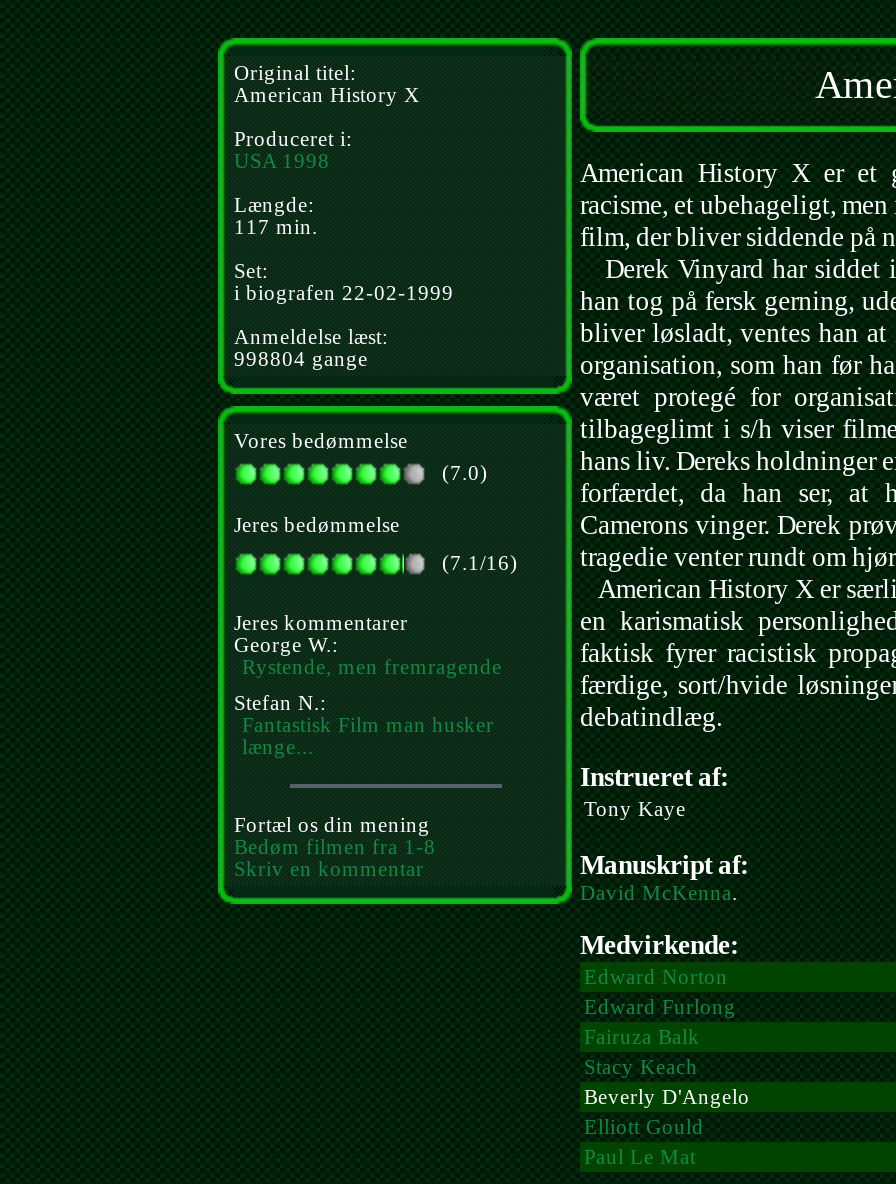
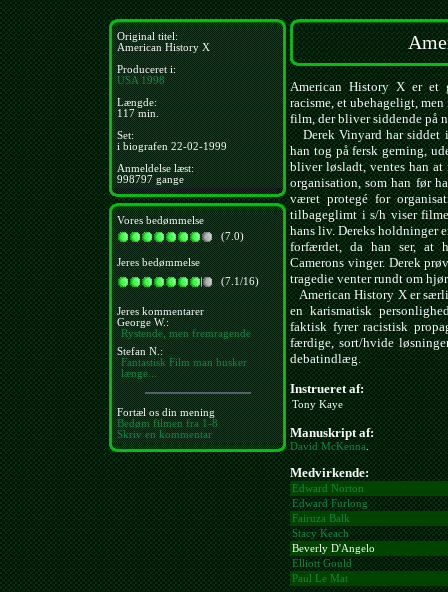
[234,348,368,370] 998804 gange -> [117,174,184,185] 998797 gange

